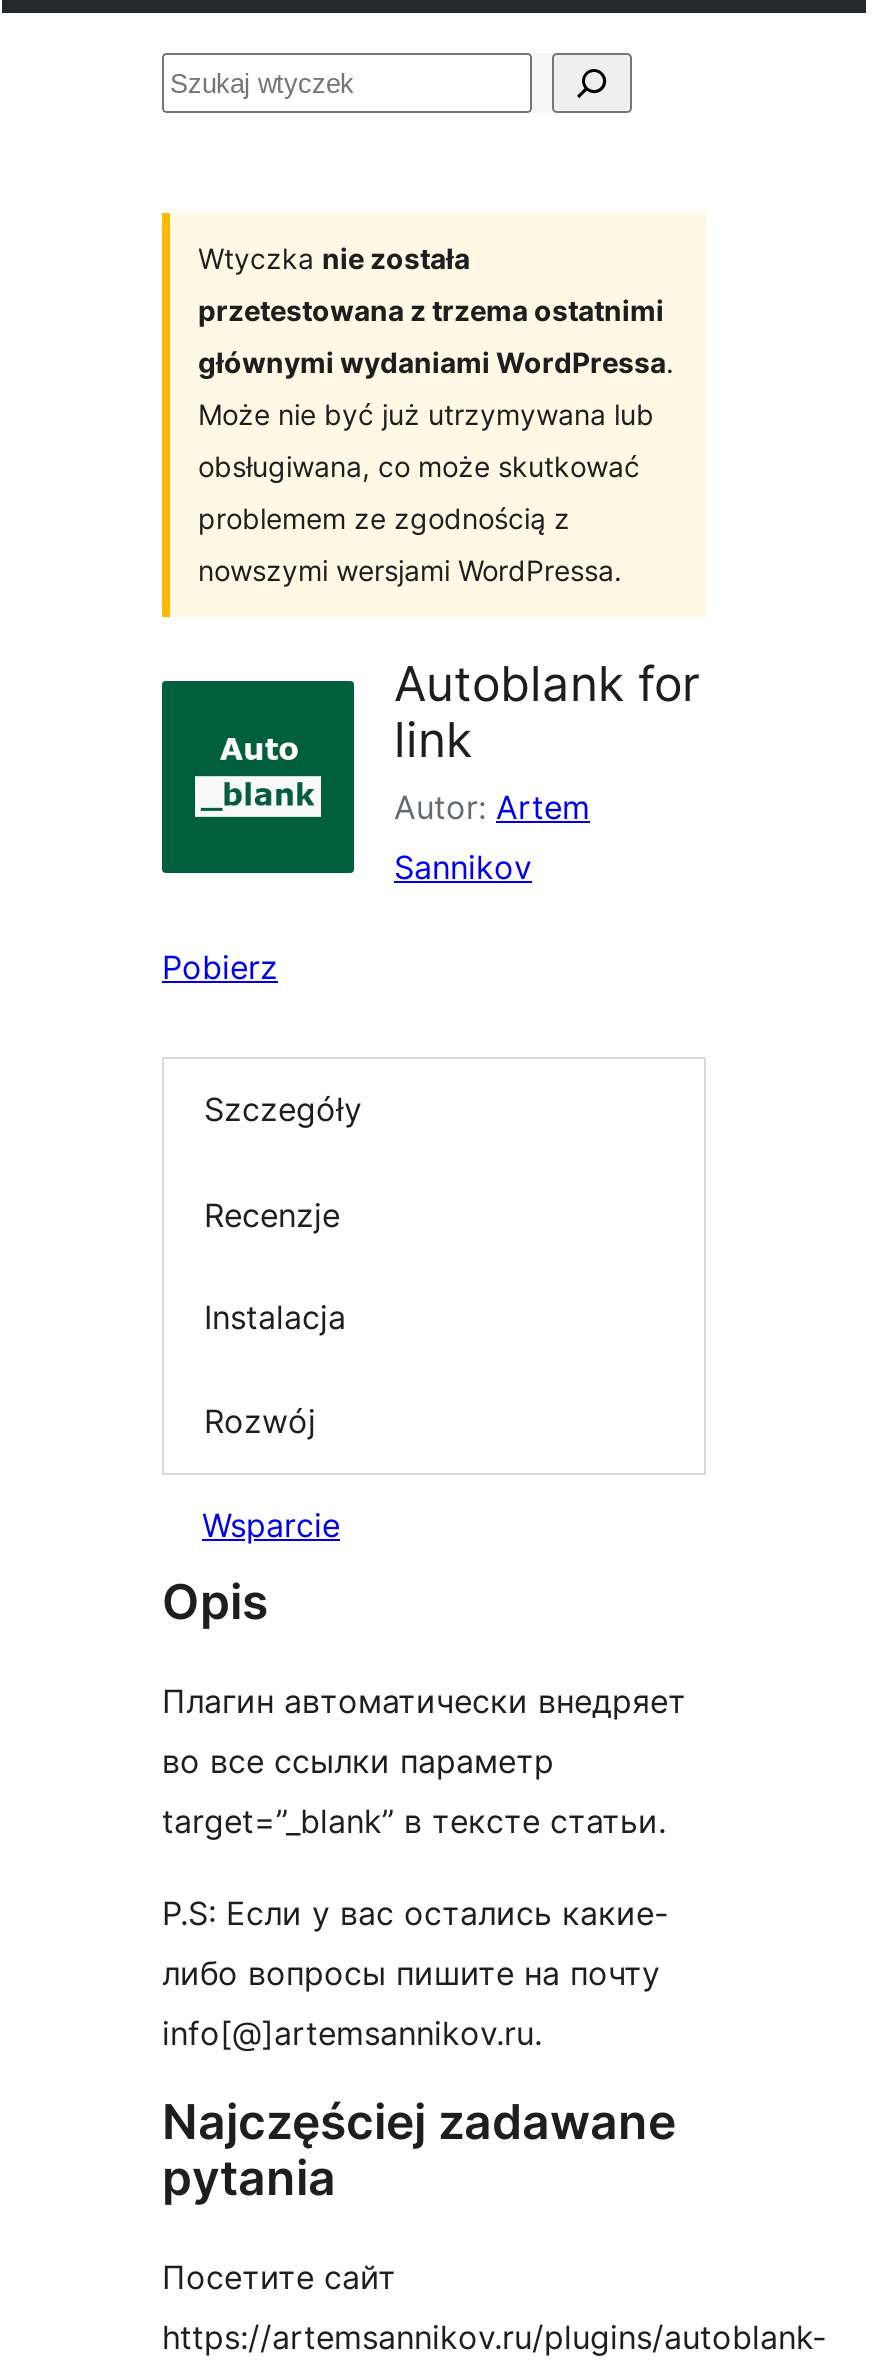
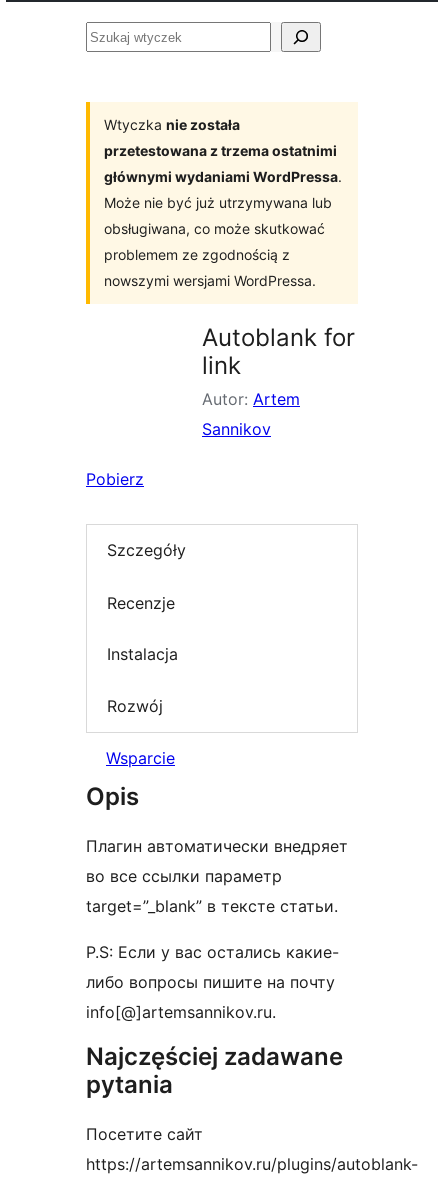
[160,679,356,875] [image] -> none

